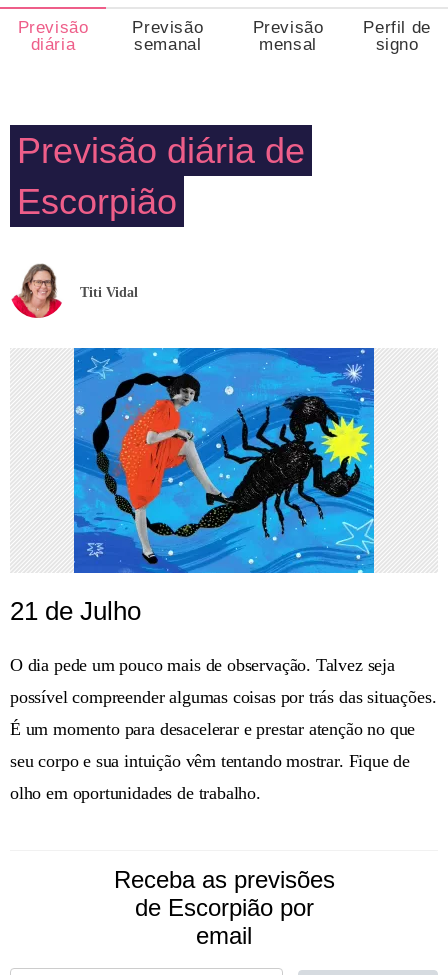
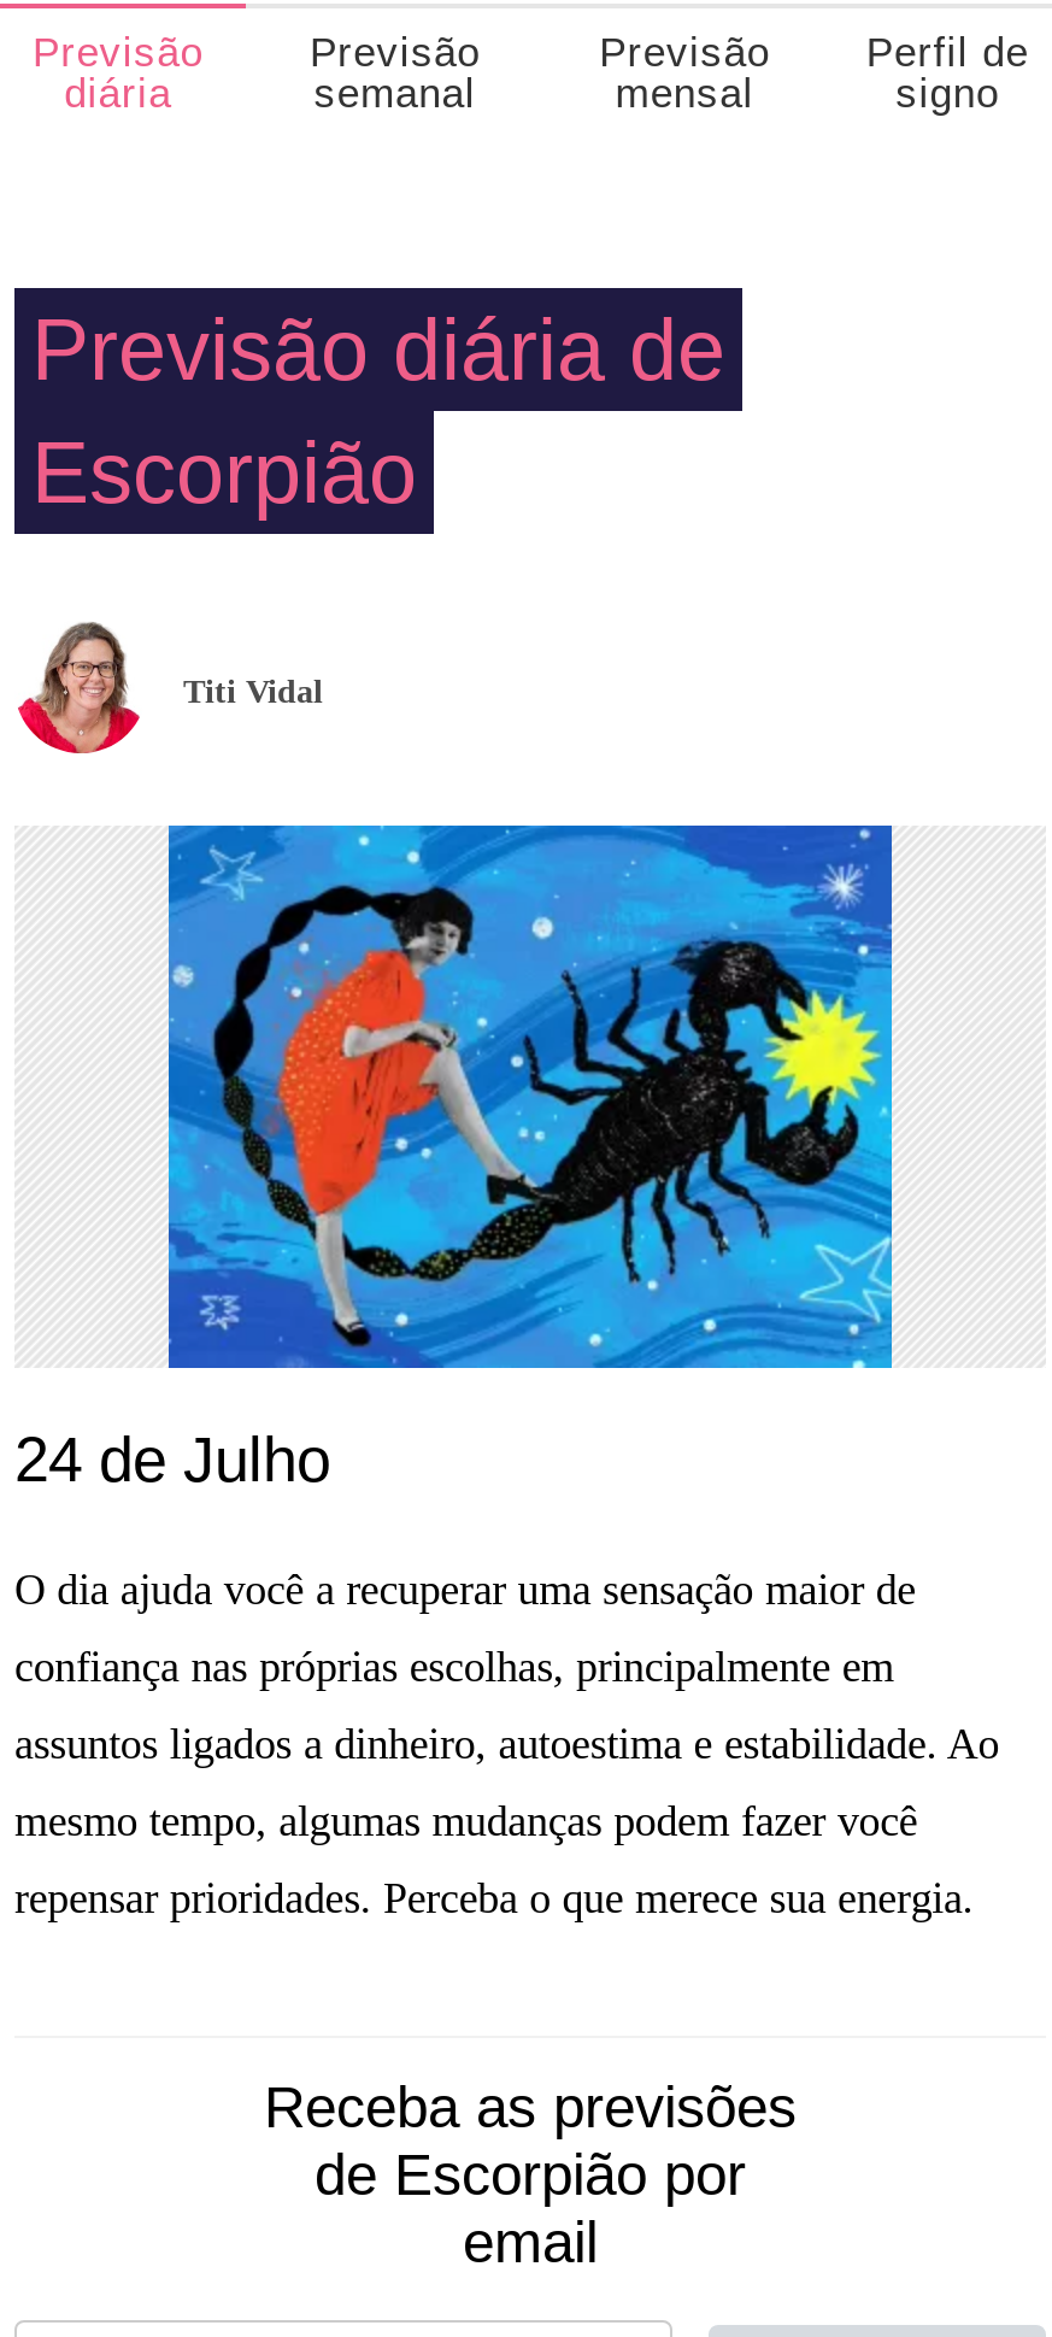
[10,596,141,626] 21 de Julho -> [14,1423,330,1496] 24 de Julho
[10,655,395,675] O dia pede um pouco mais de observação. Talvez seja -> [14,1566,916,1614] O dia ajuda você a recuperar uma sensação maior de
[10,687,436,707] possível compreender algumas coisas por trás das situações. -> [14,1643,894,1691] confiança nas próprias escolhas, principalmente em
[10,719,415,739] É um momento para desacelerar e prestar atenção no que -> [14,1720,999,1768] assuntos ligados a dinheiro, autoestima e estabilidade. Ao
[10,751,410,771] seu corpo e sua intuição vêm tentando mostrar. Fique de -> [14,1797,918,1845] mesmo tempo, algumas mudanças podem fazer você
[10,783,261,803] olho em oportunidades de trabalho. -> [14,1874,974,1922] repensar prioridades. Perceba o que merece sua energia.

